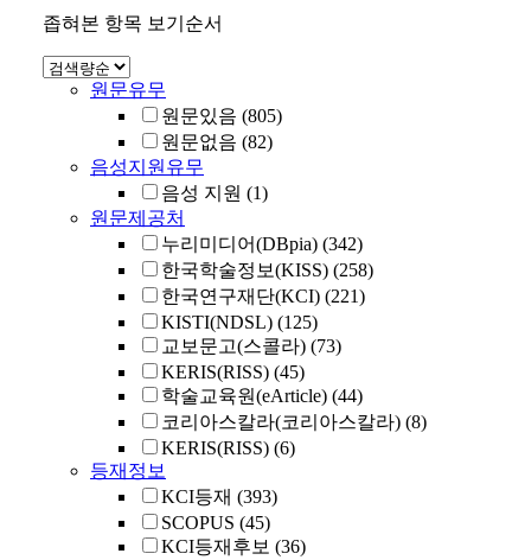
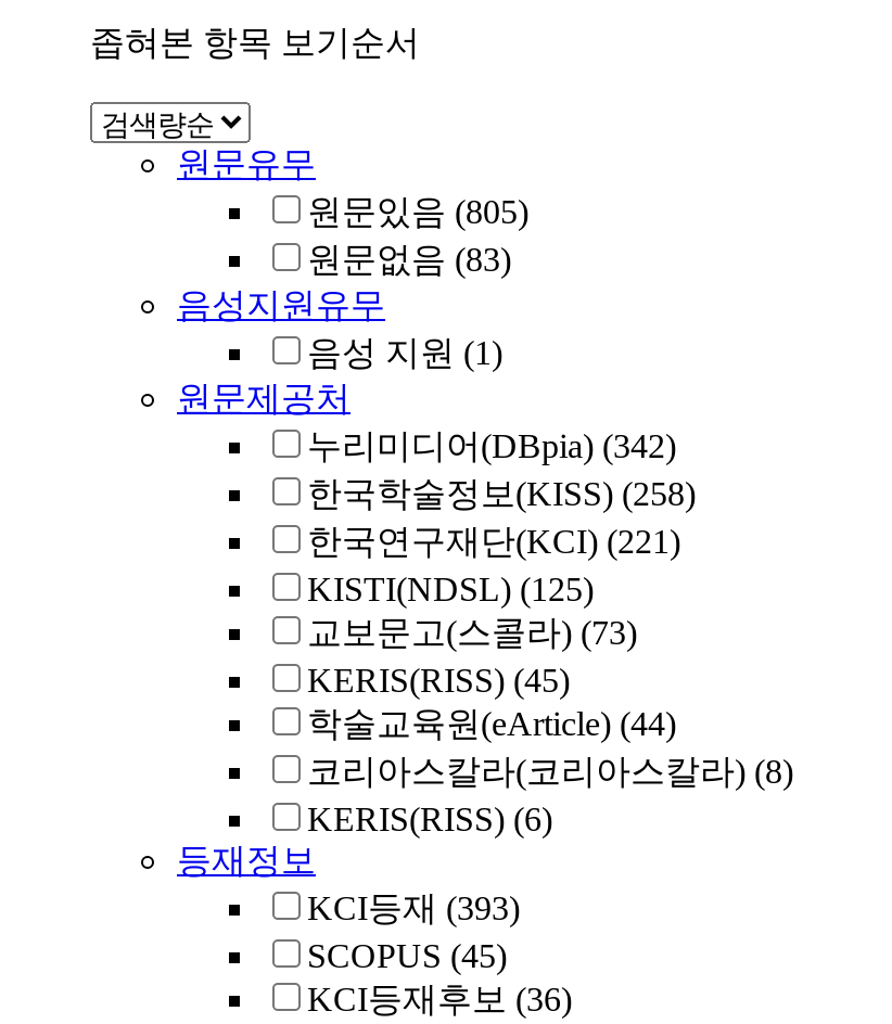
[161,132,273,152] 원문없음 (82) -> [307,241,511,278] 원문없음 (83)

